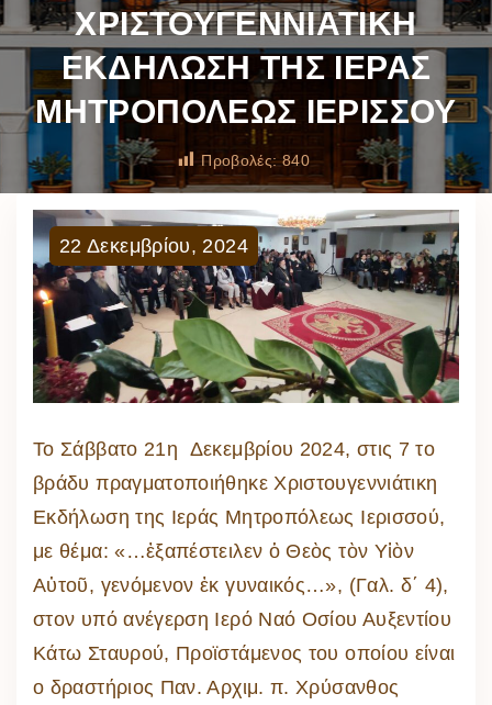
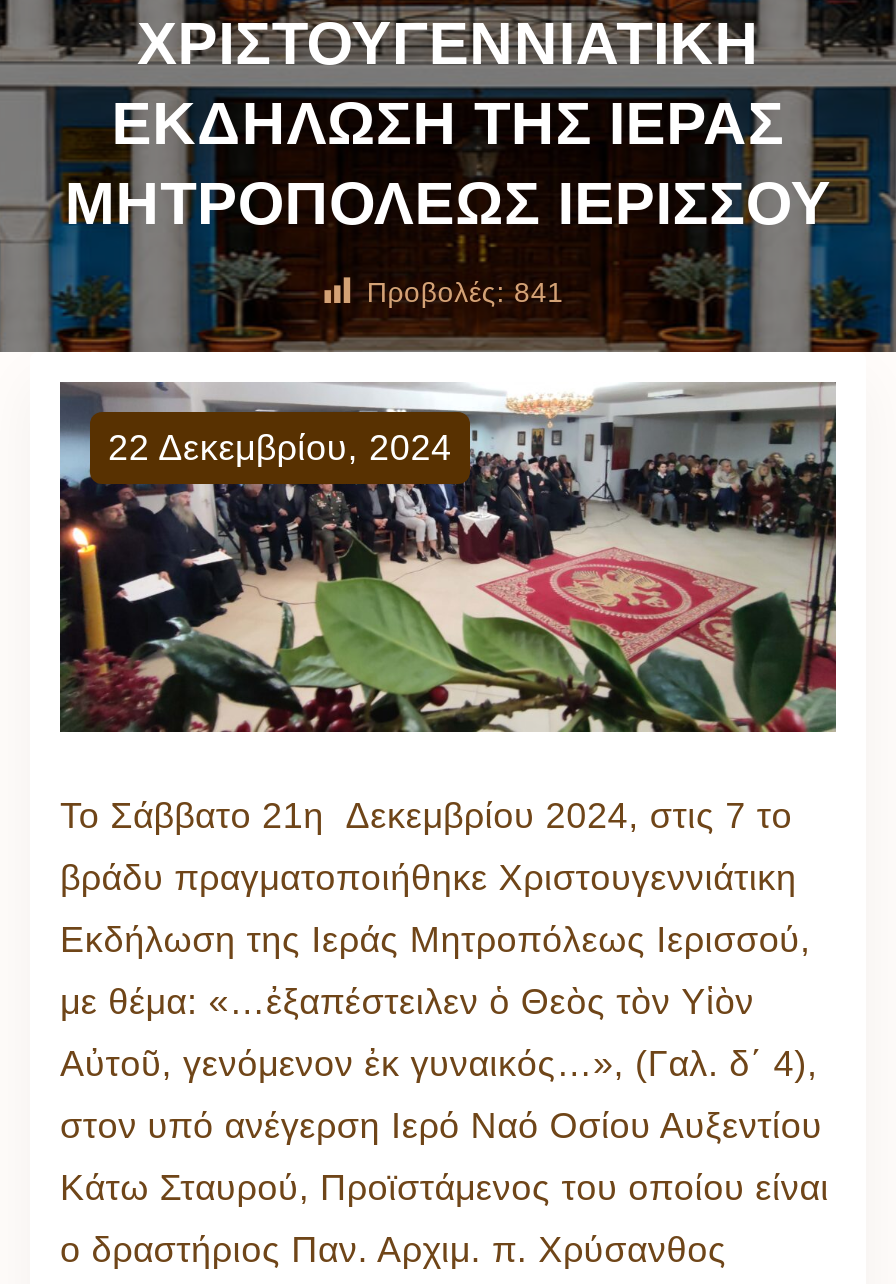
[201,152,310,169] Προβολές: 840 -> [367,276,564,308] Προβολές: 841

